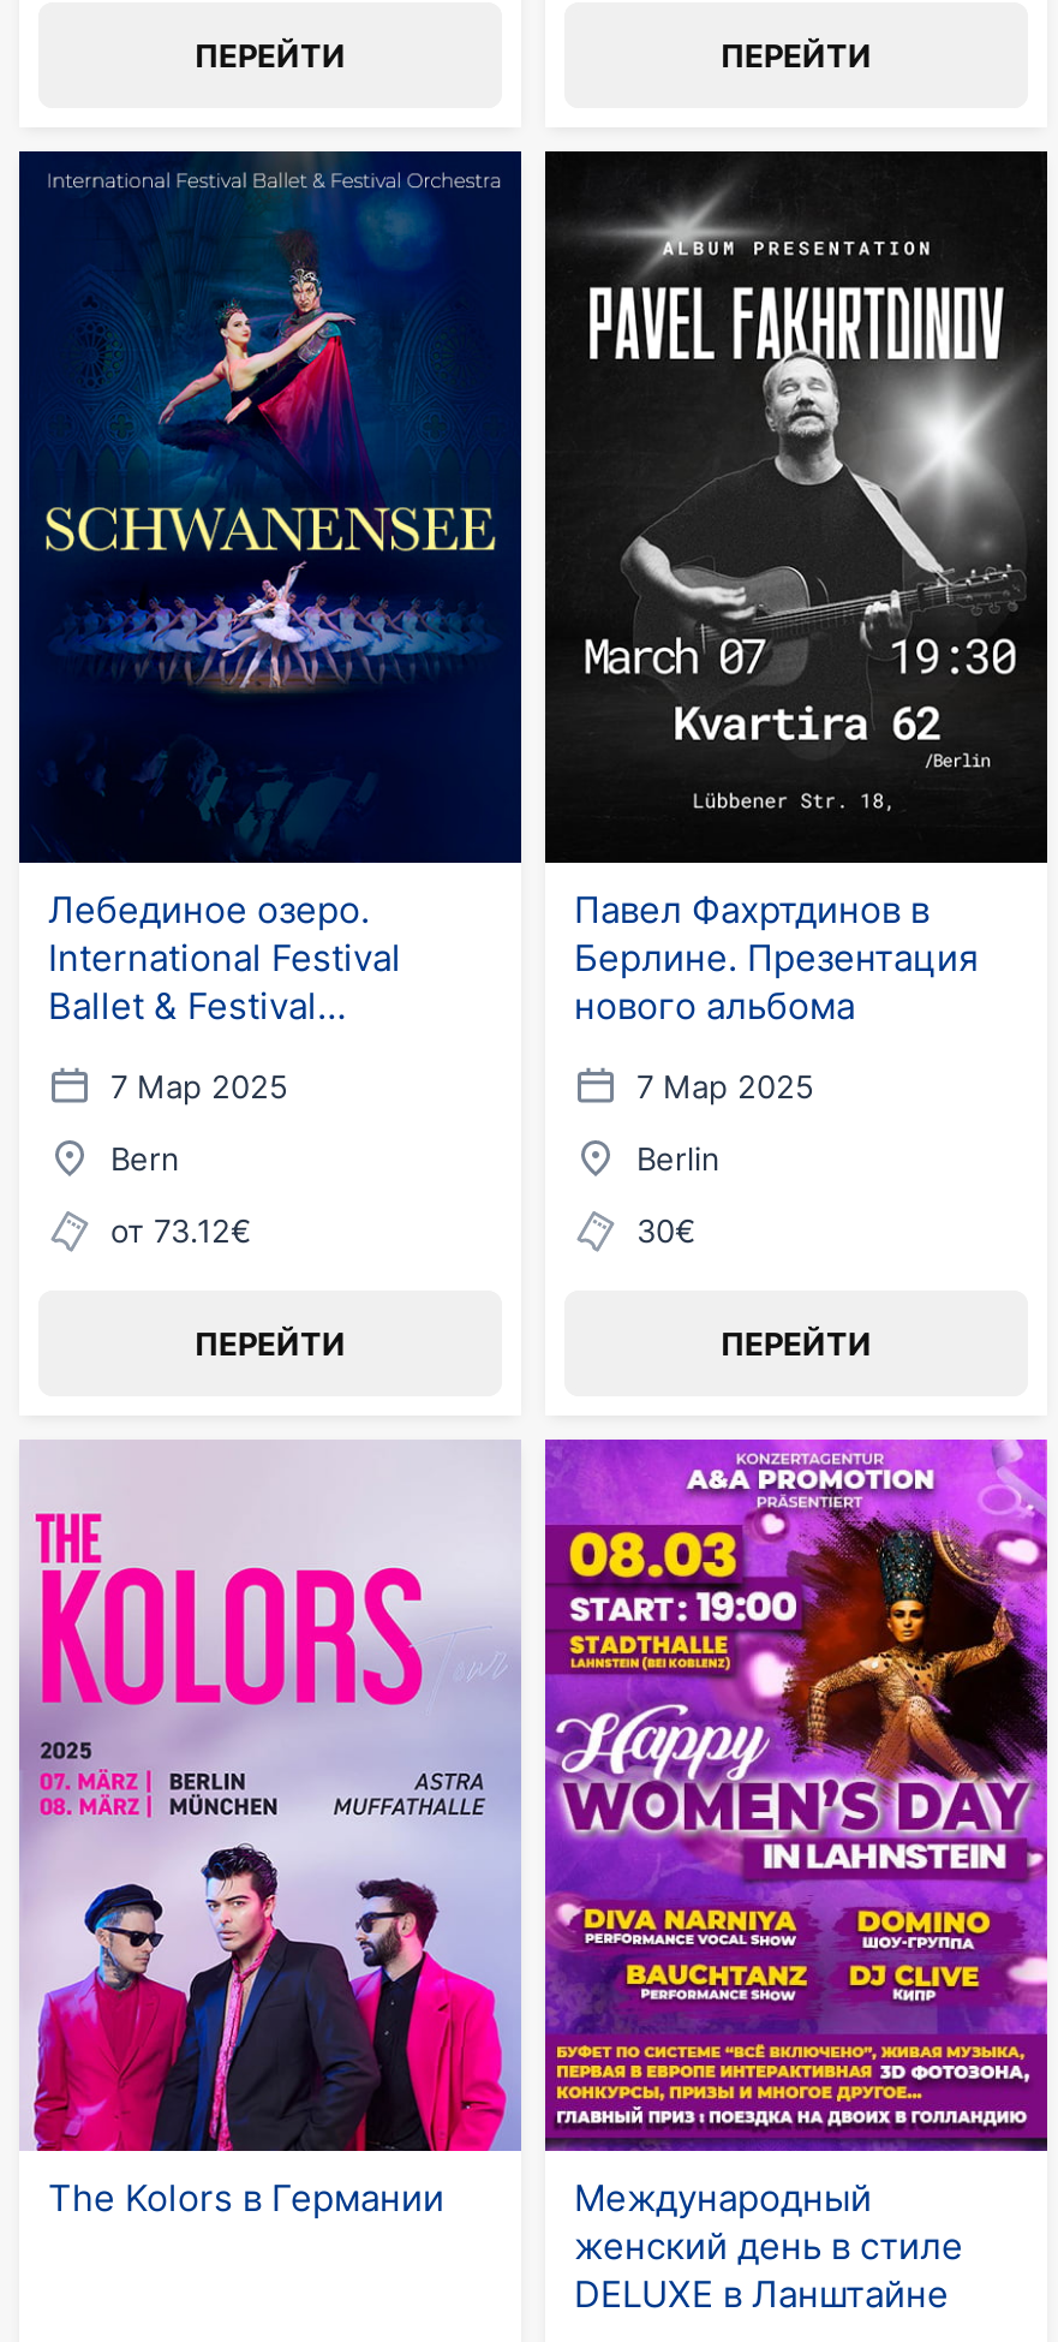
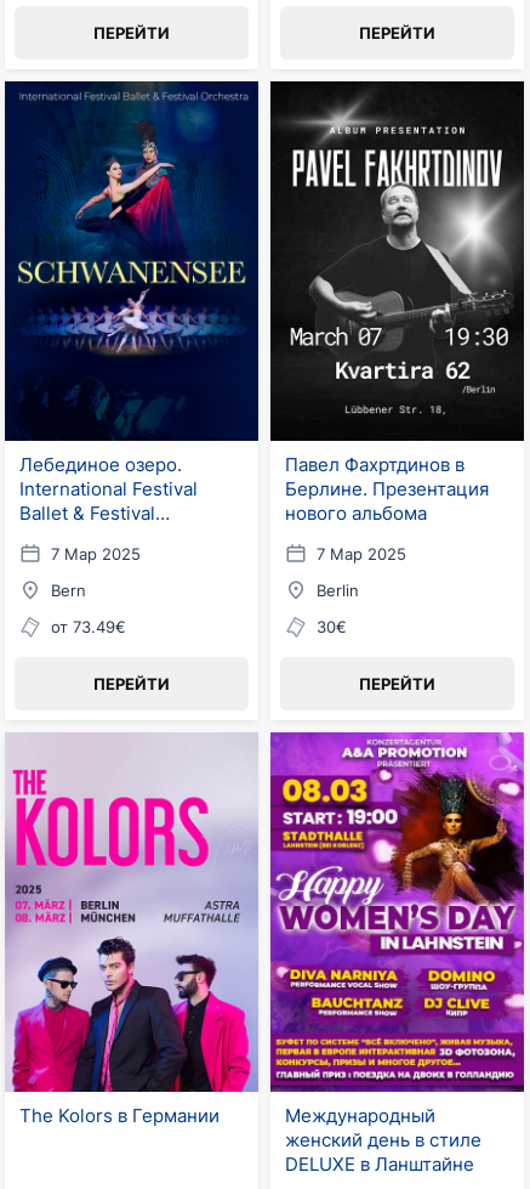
[110,1211,252,1250] от 73.12€ -> [51,617,126,636] от 73.49€

